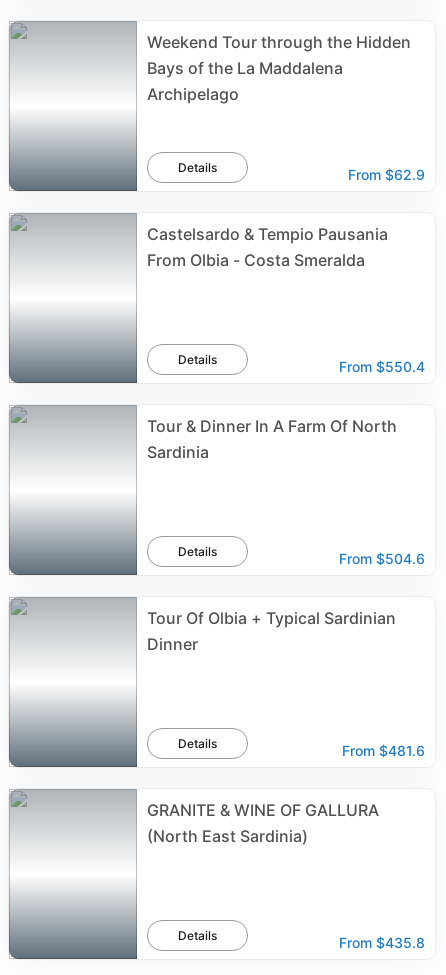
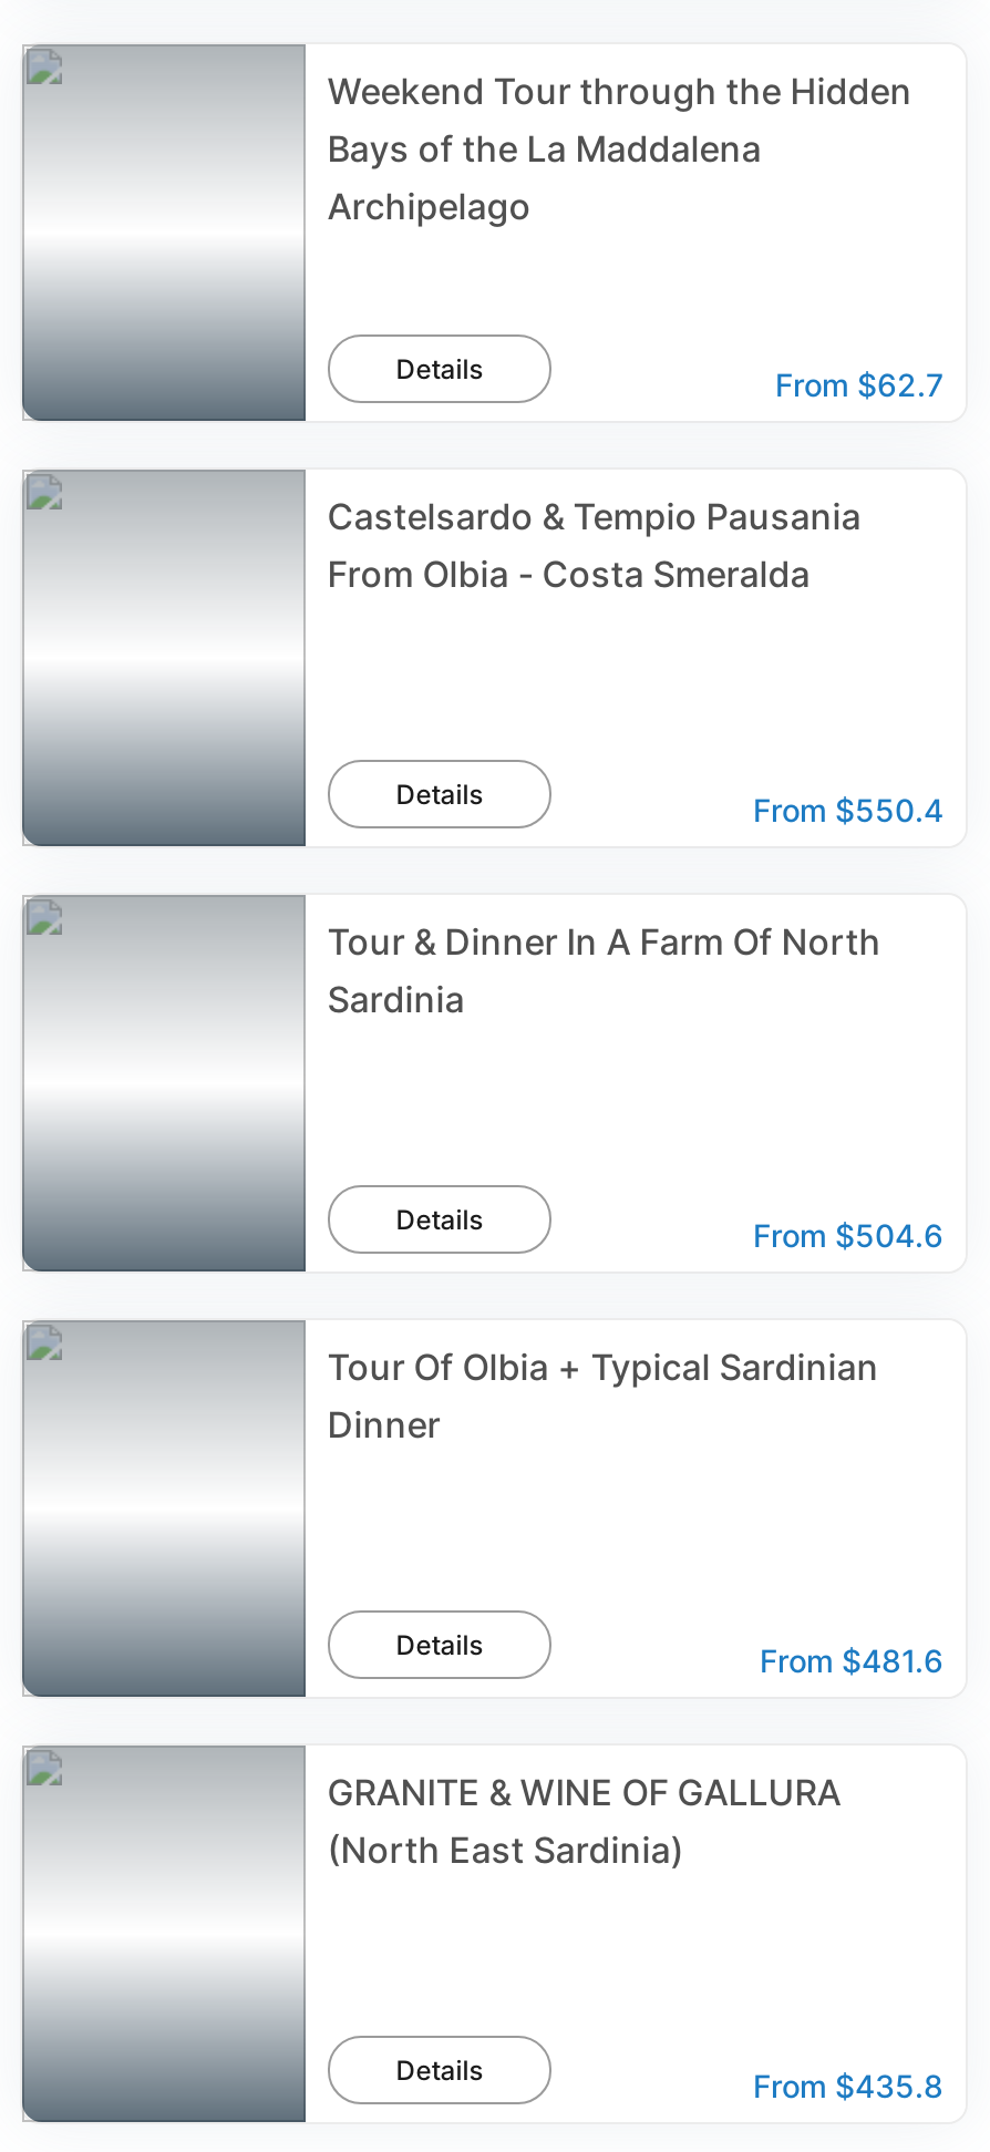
[348,166,425,183] From $62.9 -> [775,365,943,403] From $62.7

